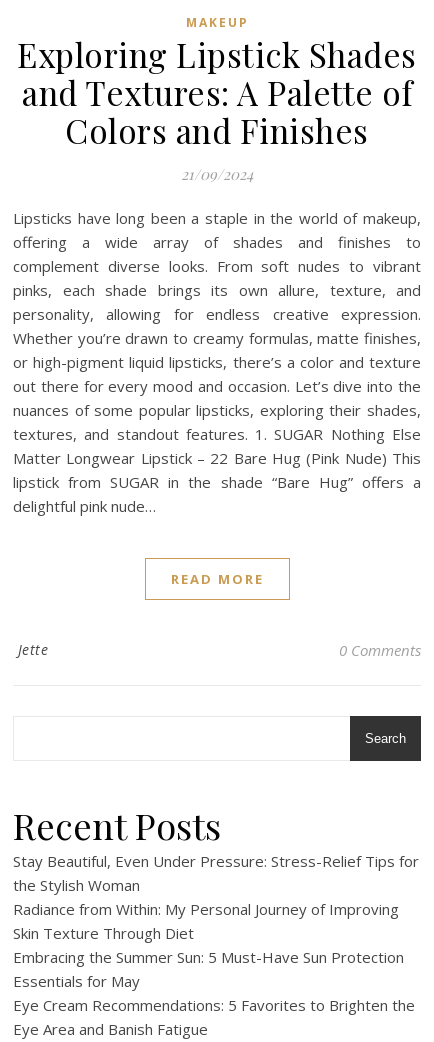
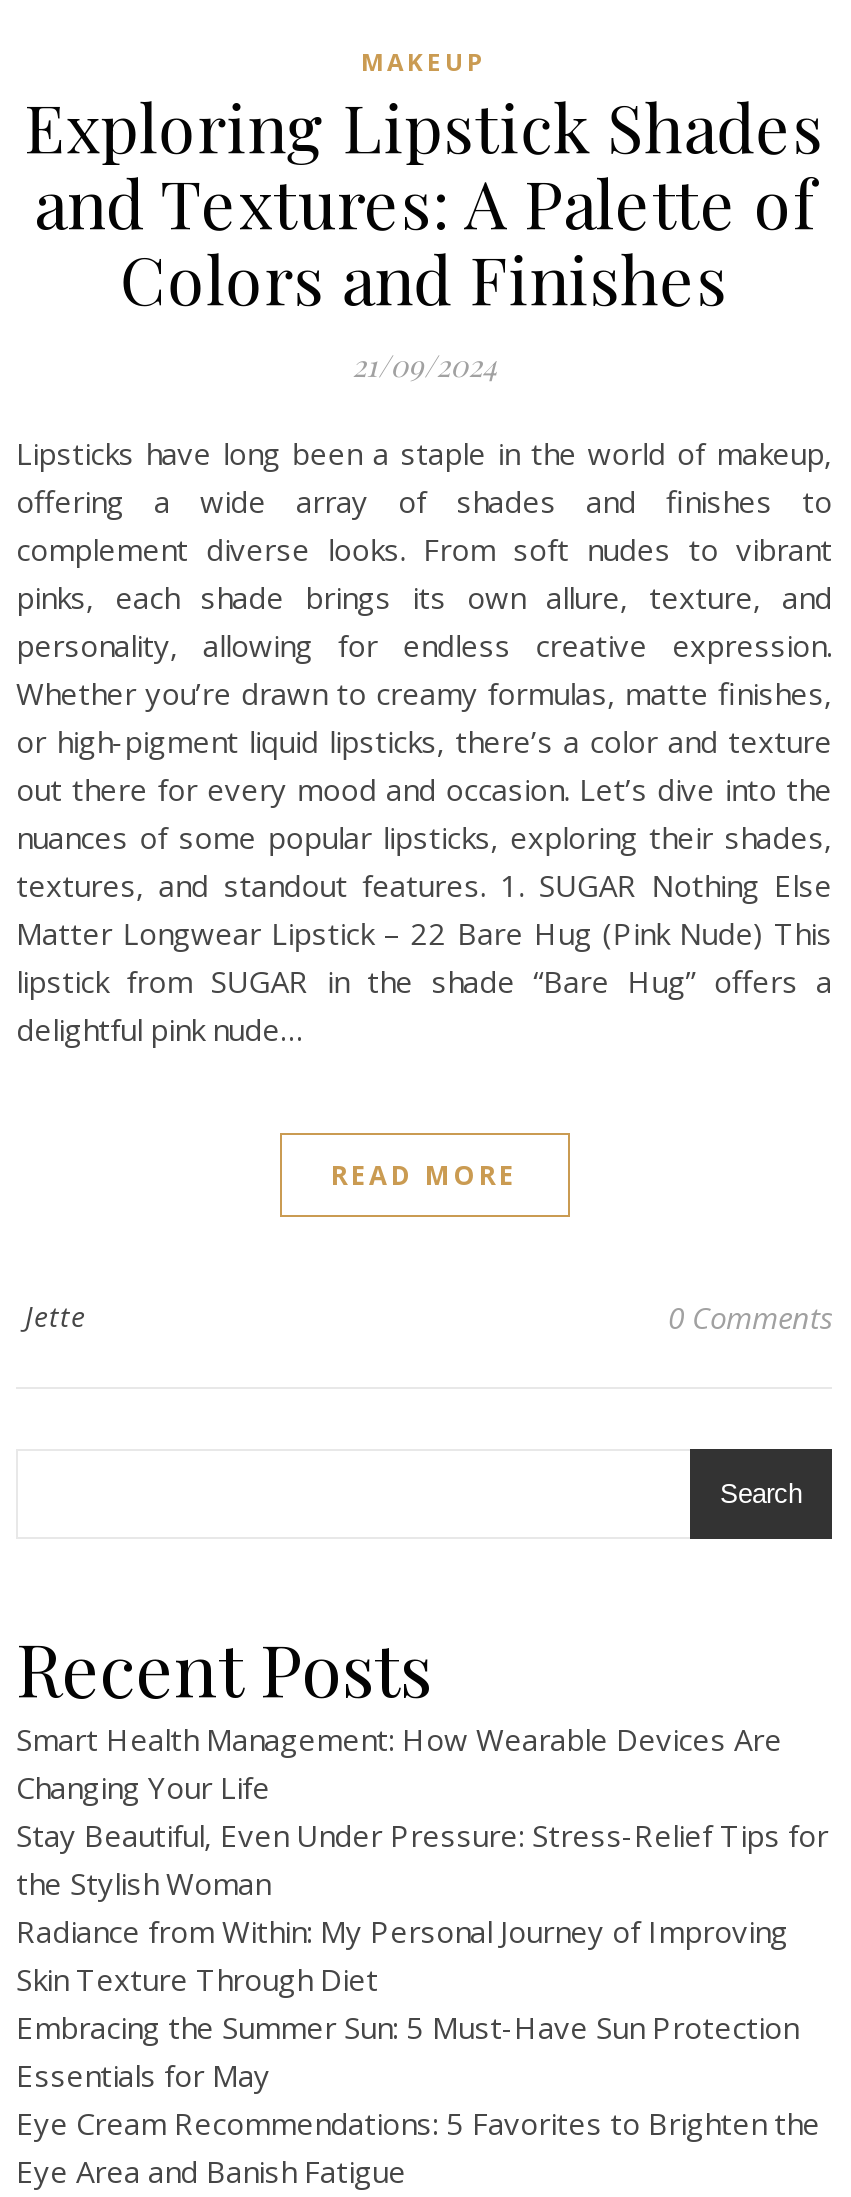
none -> [16,1719,782,1807] Smart Health Management: How Wearable Devices Are | Changing Your Life

